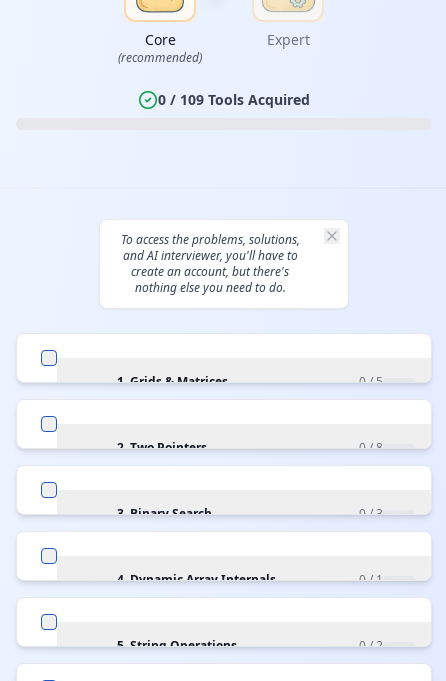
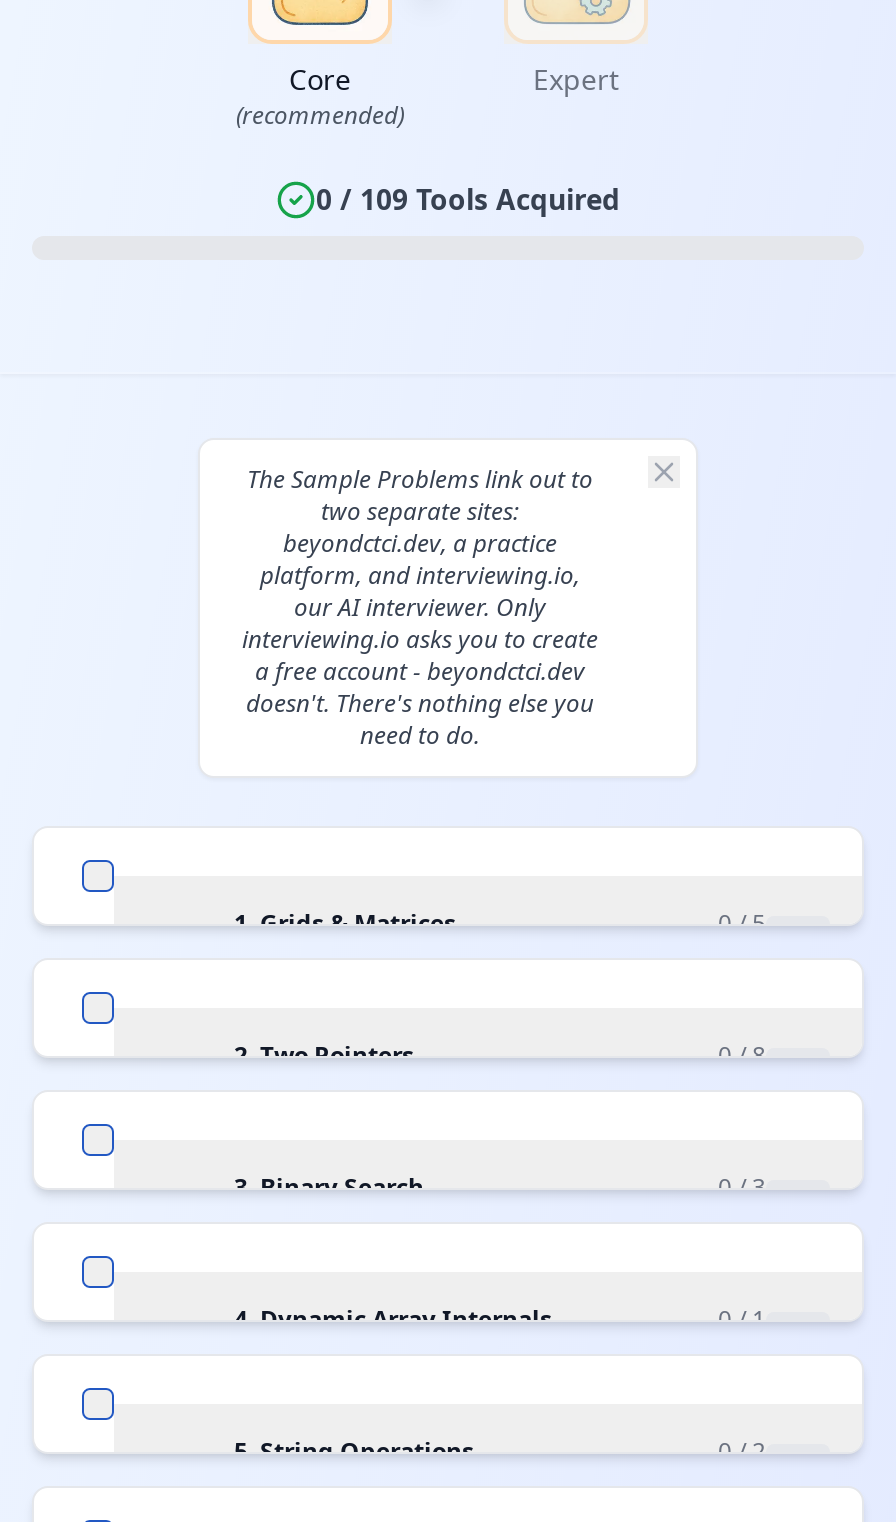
[120,231,299,296] To access the problems, solutions, | and AI interviewer, you'll have to | create an account, but there's | nothing else you need to do. -> [242,462,598,752] The Sample Problems link out to | two separate sites: | beyondctci.dev, a practice | platform, and interviewing.io, | our AI interviewer. Only | interviewing.io asks you to create | a free account - beyondctci.dev | doesn't. There's nothing else you | need to do.

